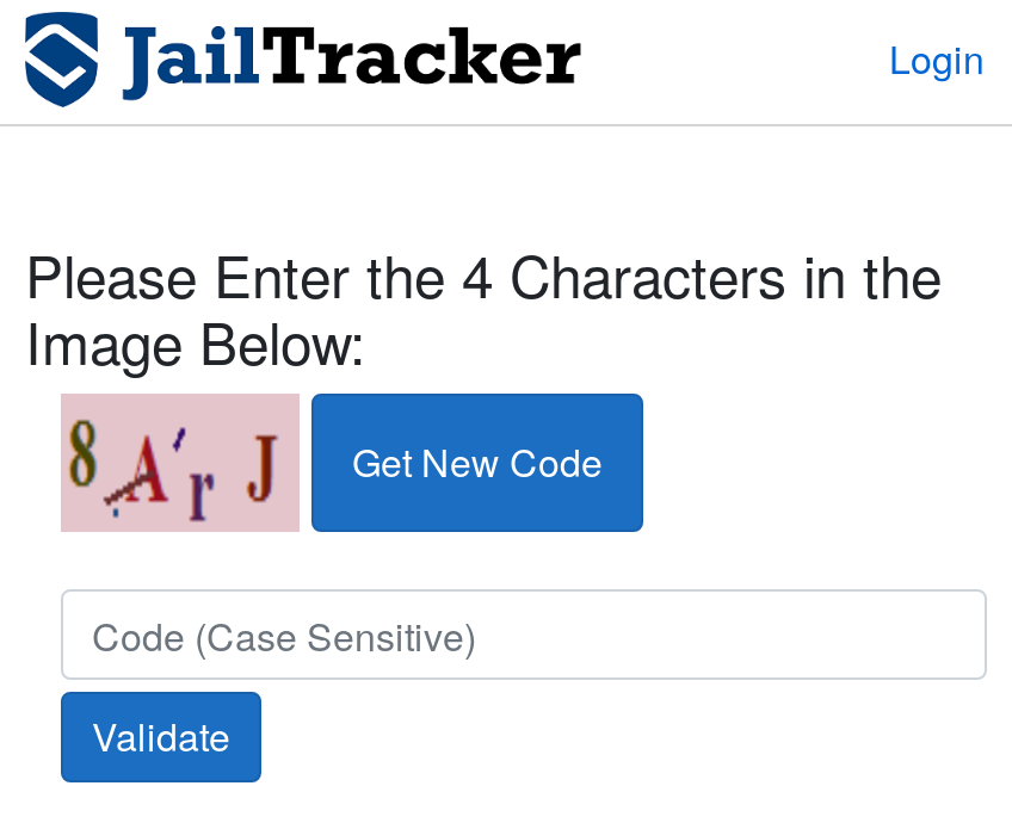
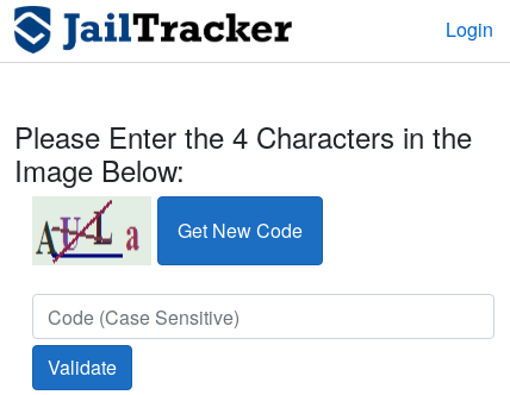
[63,396,297,530] [image] -> [35,199,149,263] [image]

